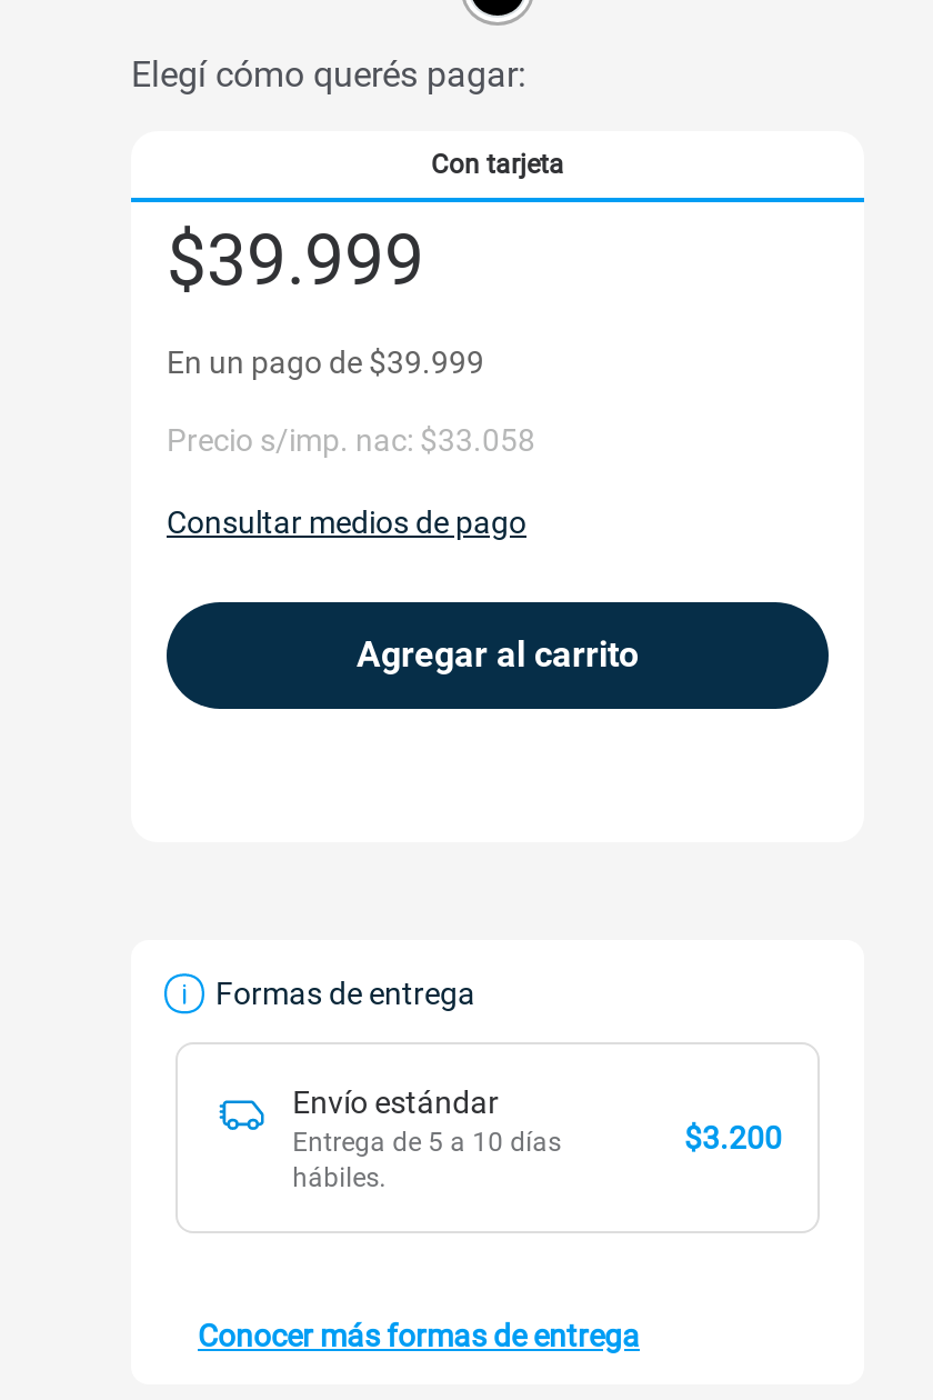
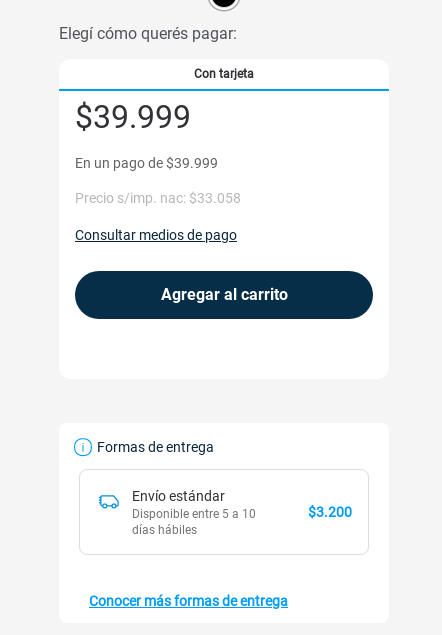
[292,1127,561,1193] Entrega de 5 a 10 días | hábiles. -> [132,507,256,537] Disponible entre 5 a 10 | días hábiles

